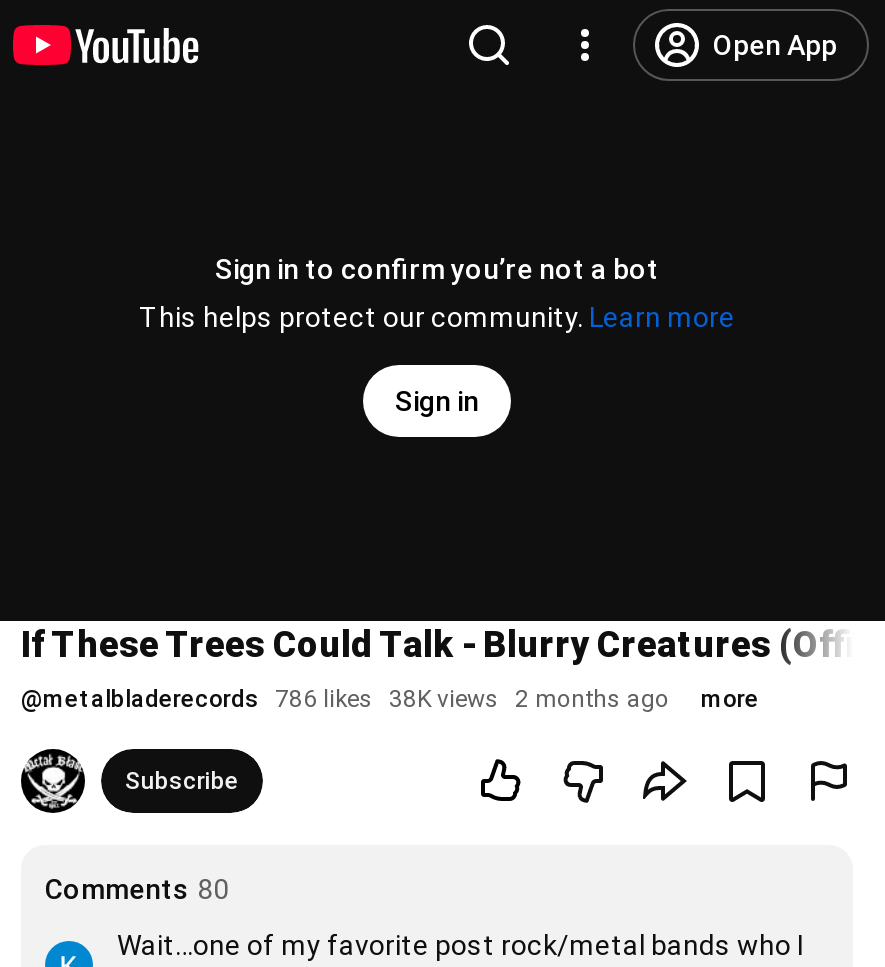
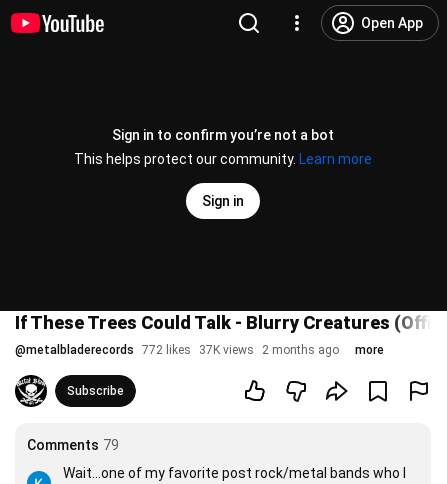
[21,685,669,713] @metalbladerecords 786 likes 38K views 2 months ago -> [15,343,339,357] @metalbladerecords 772 likes 37K views 2 months ago
[45,873,229,905] Comments 80 -> [27,437,119,453] Comments 79

